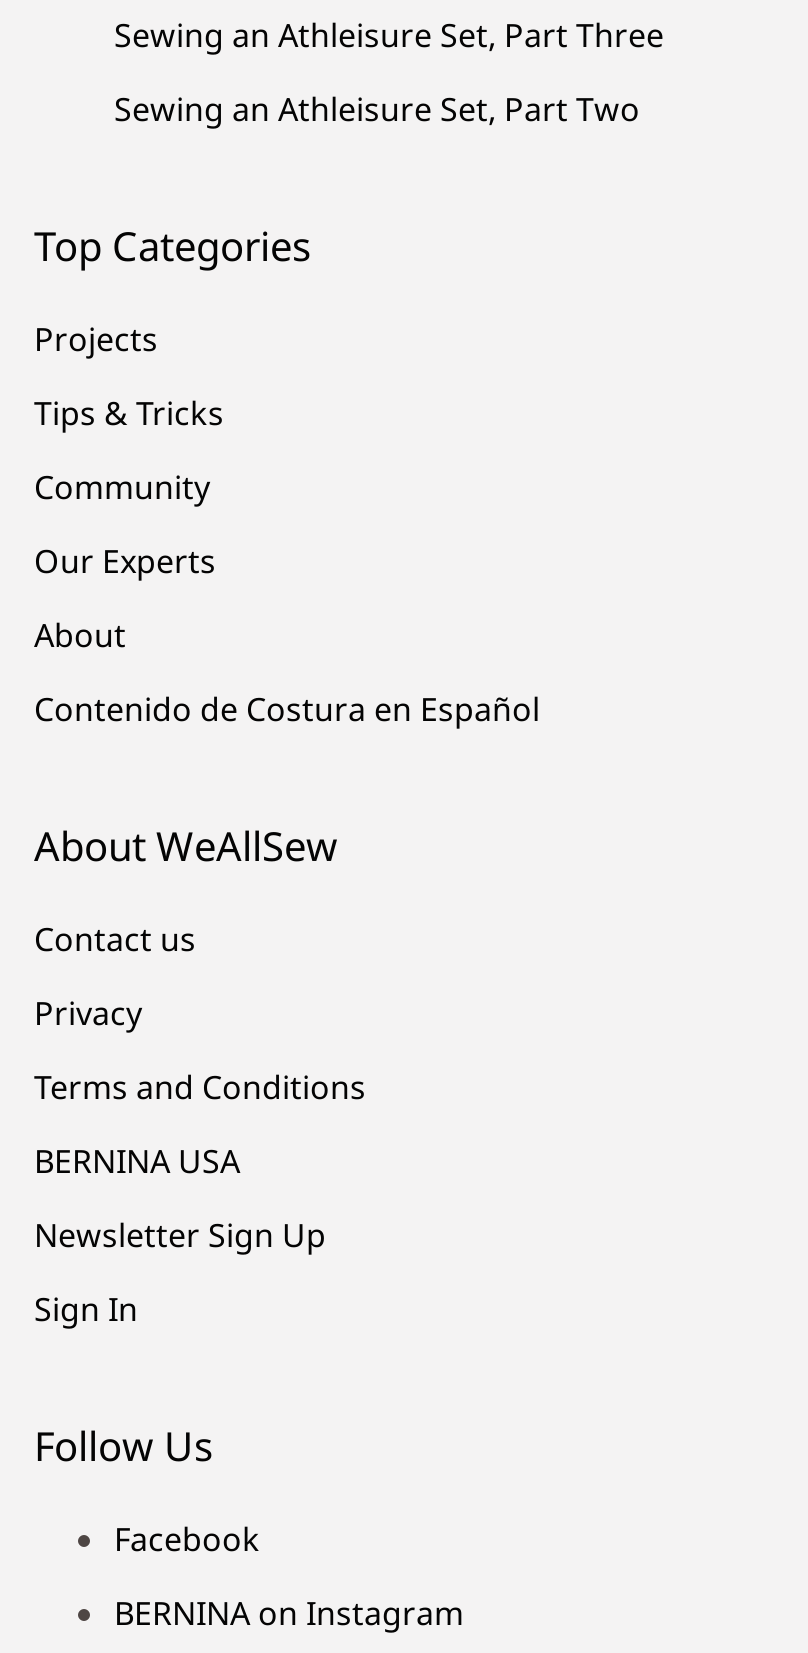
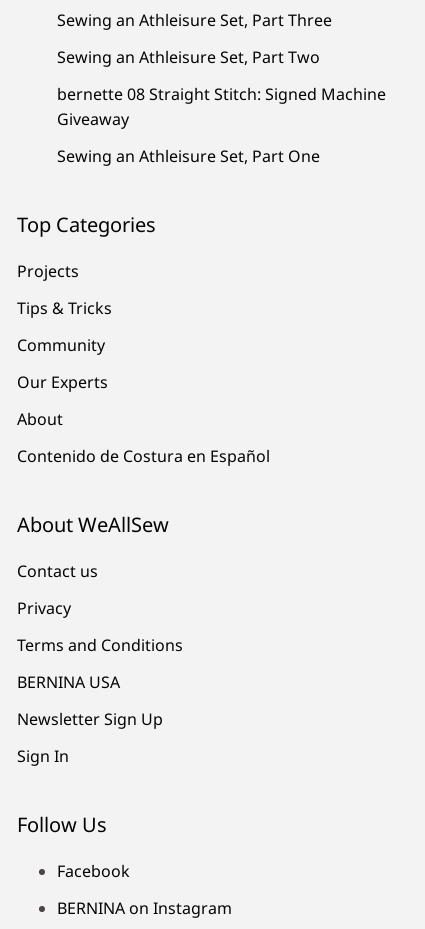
none -> [57,83,386,167] bernette 08 Straight Stitch: Signed Machine | Giveaway | Sewing an Athleisure Set, Part One

